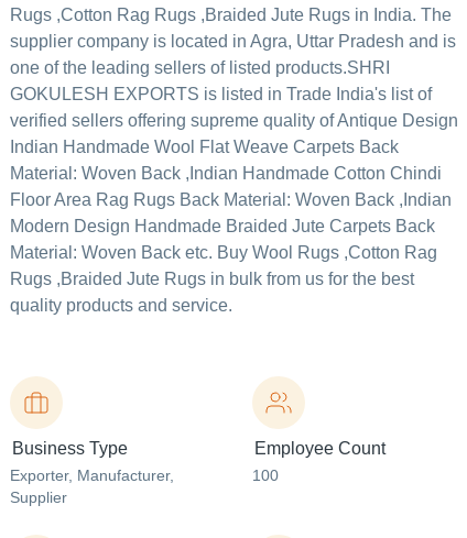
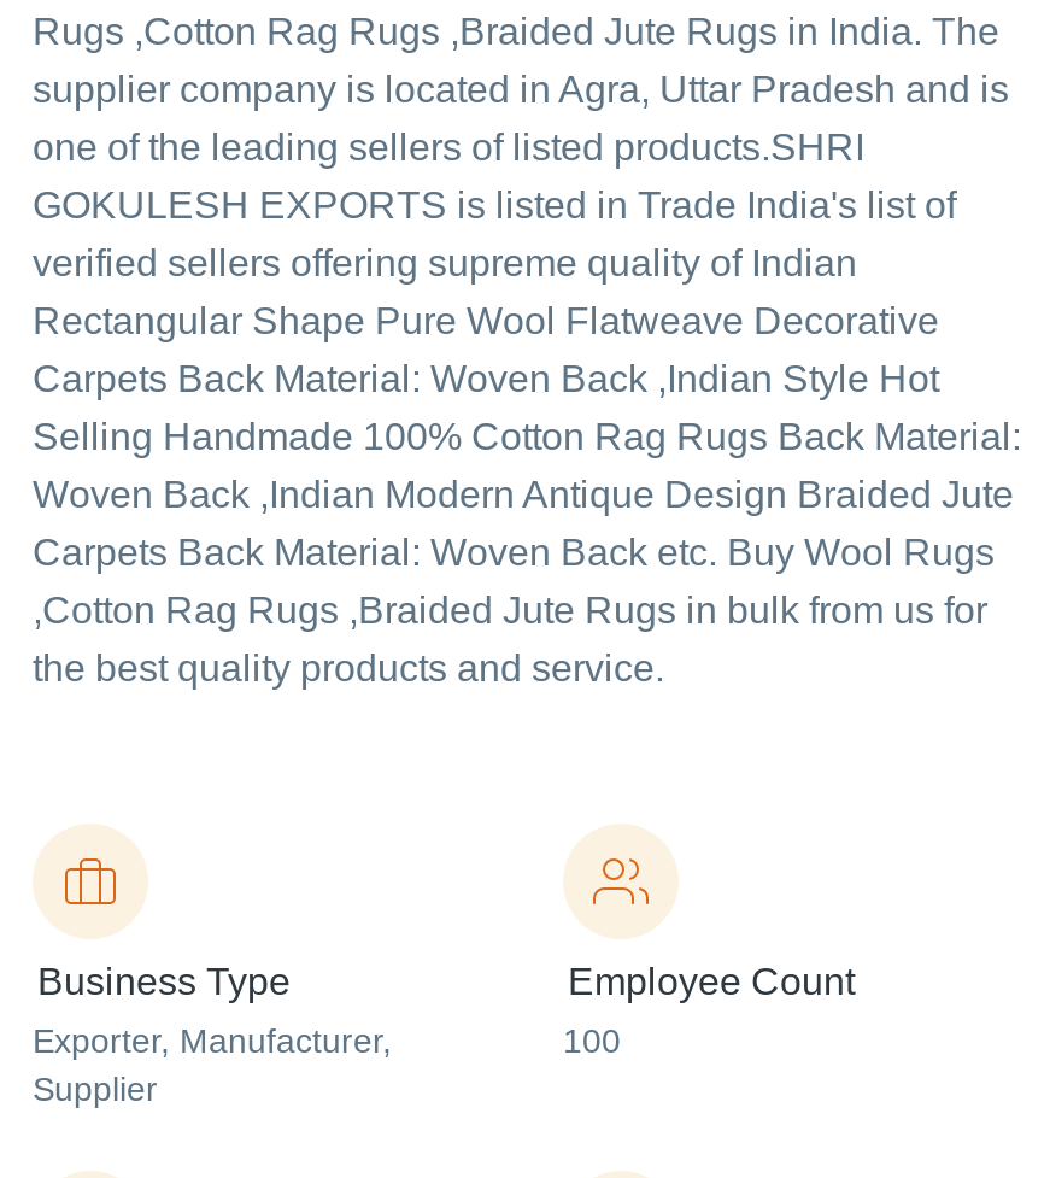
[10,111,458,315] verified sellers offering supreme quality of Antique Design | Indian Handmade Wool Flat Weave Carpets Back | Material: Woven Back ,Indian Handmade Cotton Chindi | Floor Area Rag Rugs Back Material: Woven Back ,Indian | Modern Design Handmade Braided Jute Carpets Back | Material: Woven Back etc. Buy Wool Rugs ,Cotton Rag | Rugs ,Braided Jute Rugs in bulk from us for the best | quality products and service. -> [33,242,1021,688] verified sellers offering supreme quality of Indian | Rectangular Shape Pure Wool Flatweave Decorative | Carpets Back Material: Woven Back ,Indian Style Hot | Selling Handmade 100% Cotton Rag Rugs Back Material: | Woven Back ,Indian Modern Antique Design Braided Jute | Carpets Back Material: Woven Back etc. Buy Wool Rugs | ,Cotton Rag Rugs ,Braided Jute Rugs in bulk from us for | the best quality products and service.

